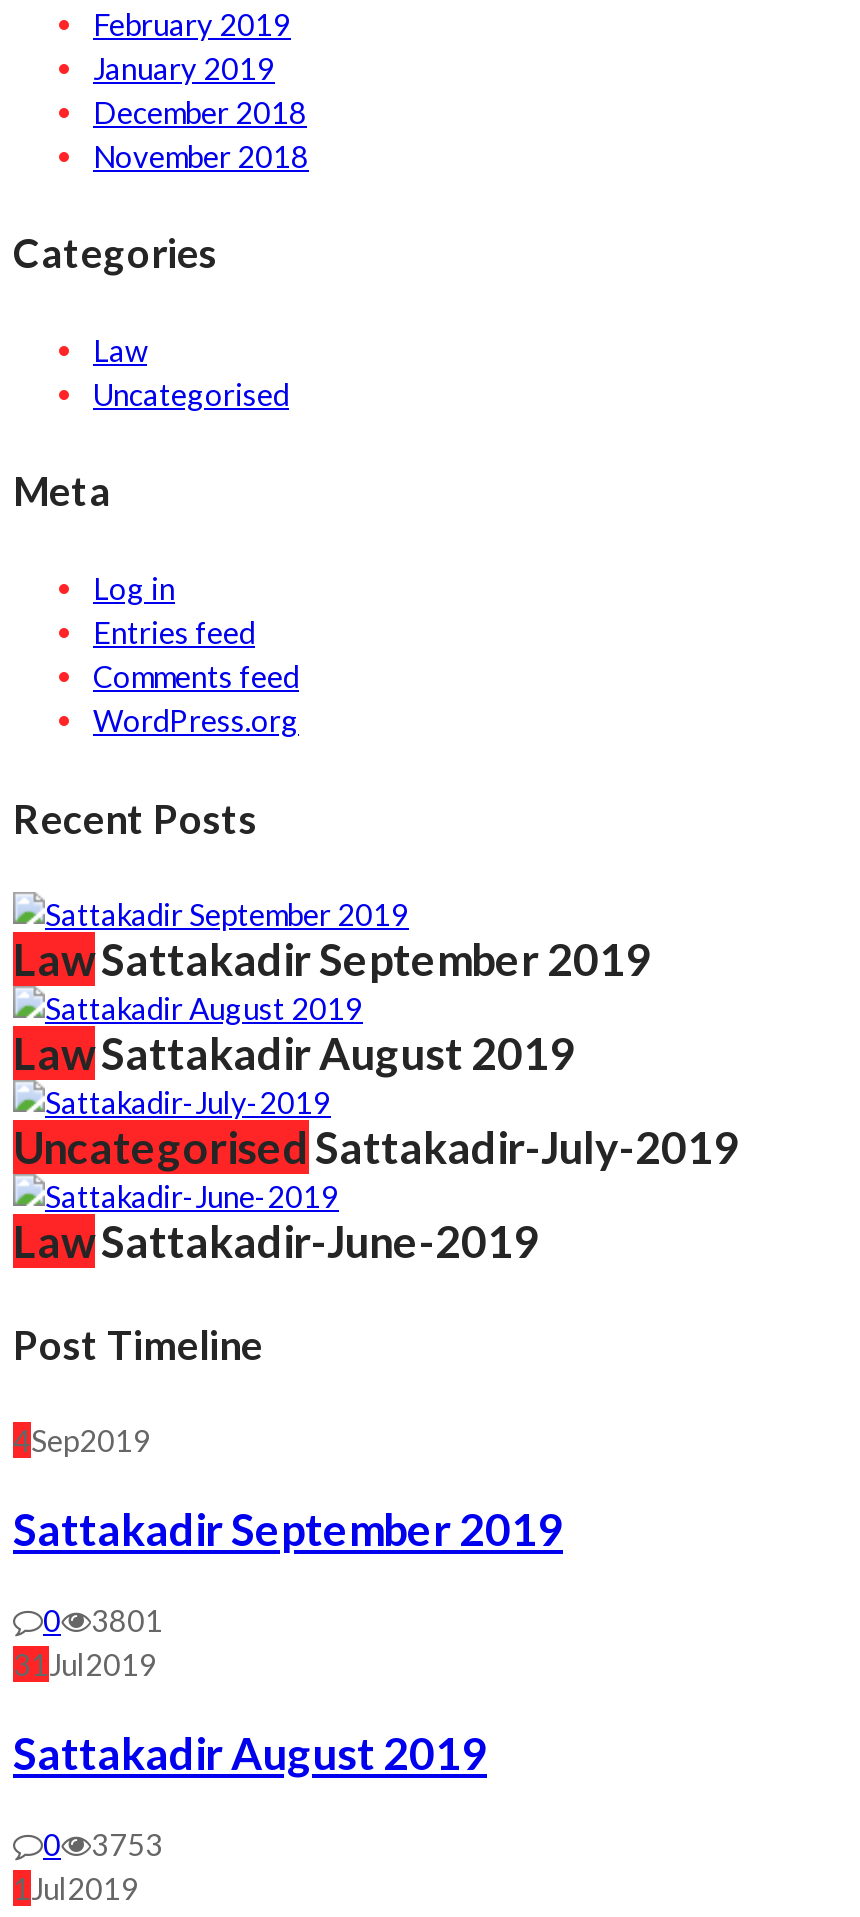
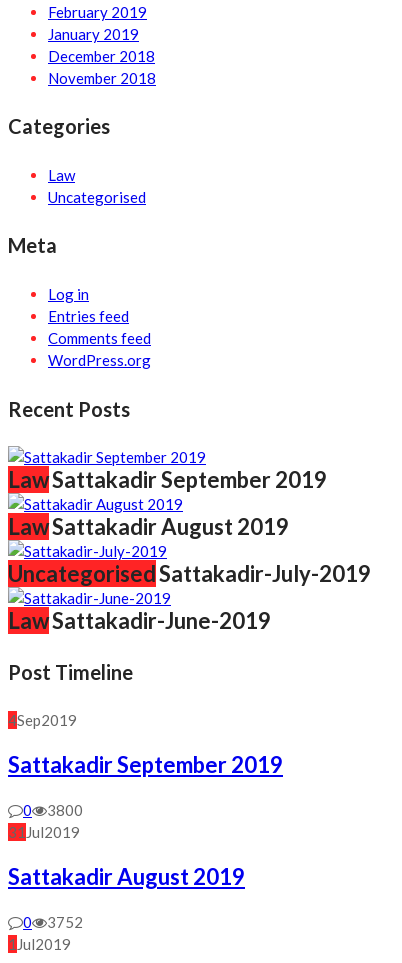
[43,1603,163,1639] 0 3801 -> [23,801,83,819] 0 3800
[43,1827,163,1863] 0 3753 -> [23,913,83,931] 0 3752

